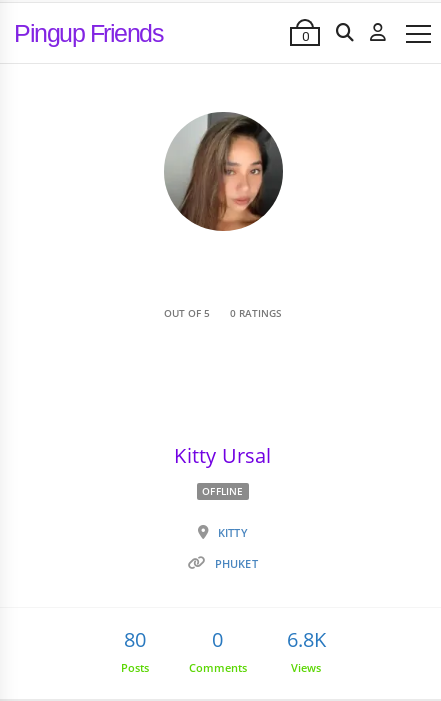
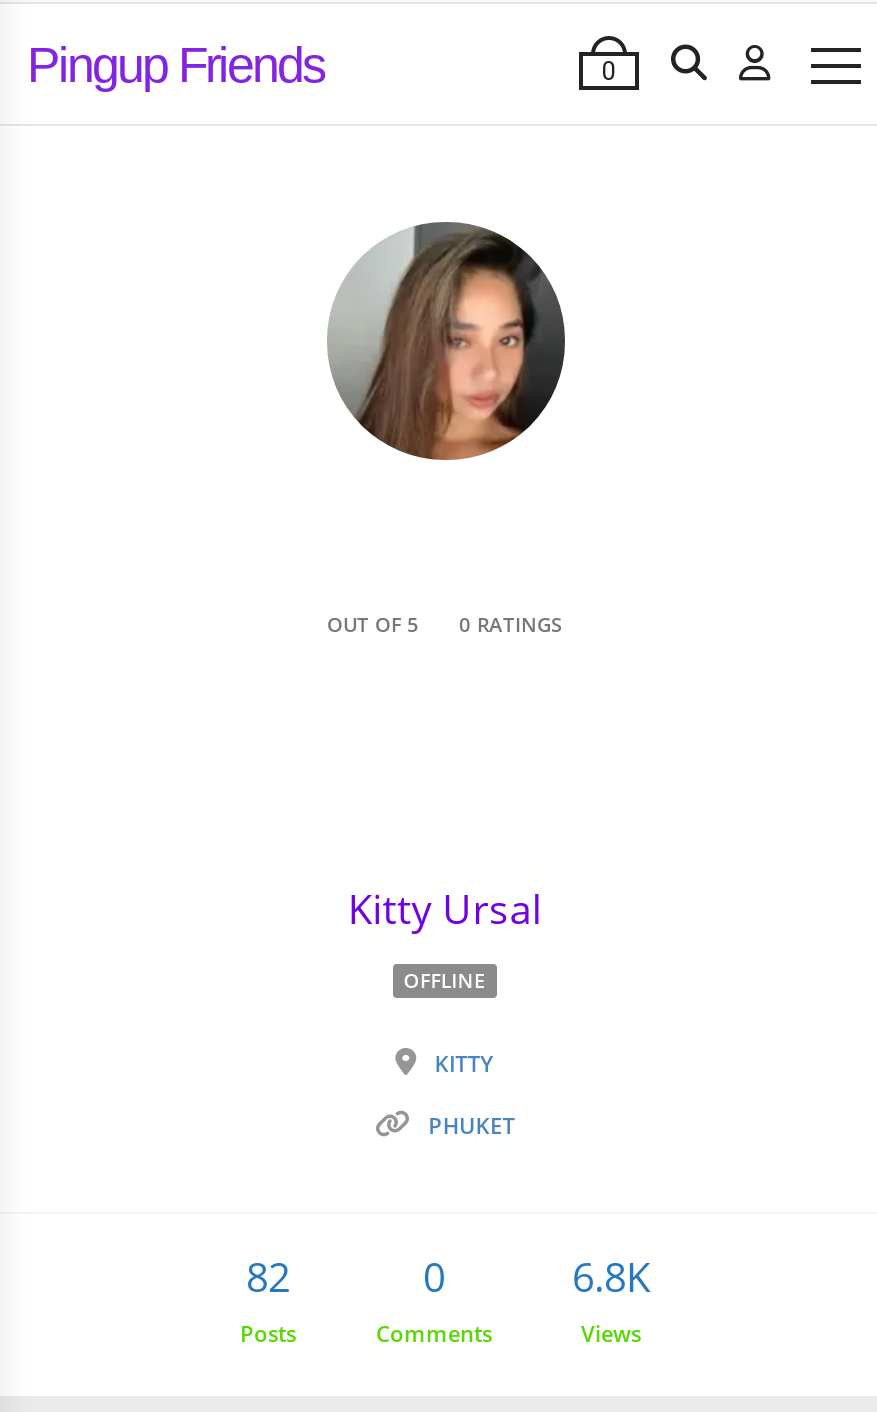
[123,626,145,653] 80 -> [246,1250,290,1304] 82

